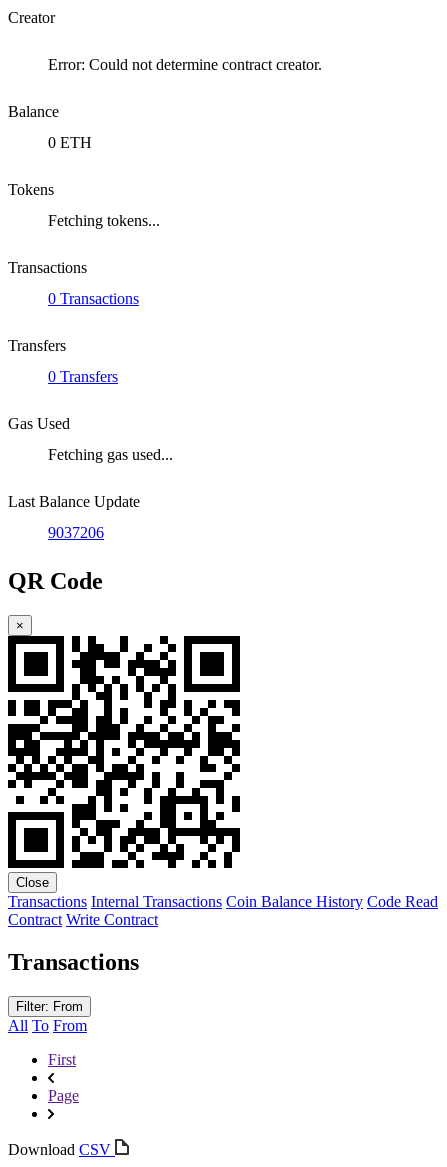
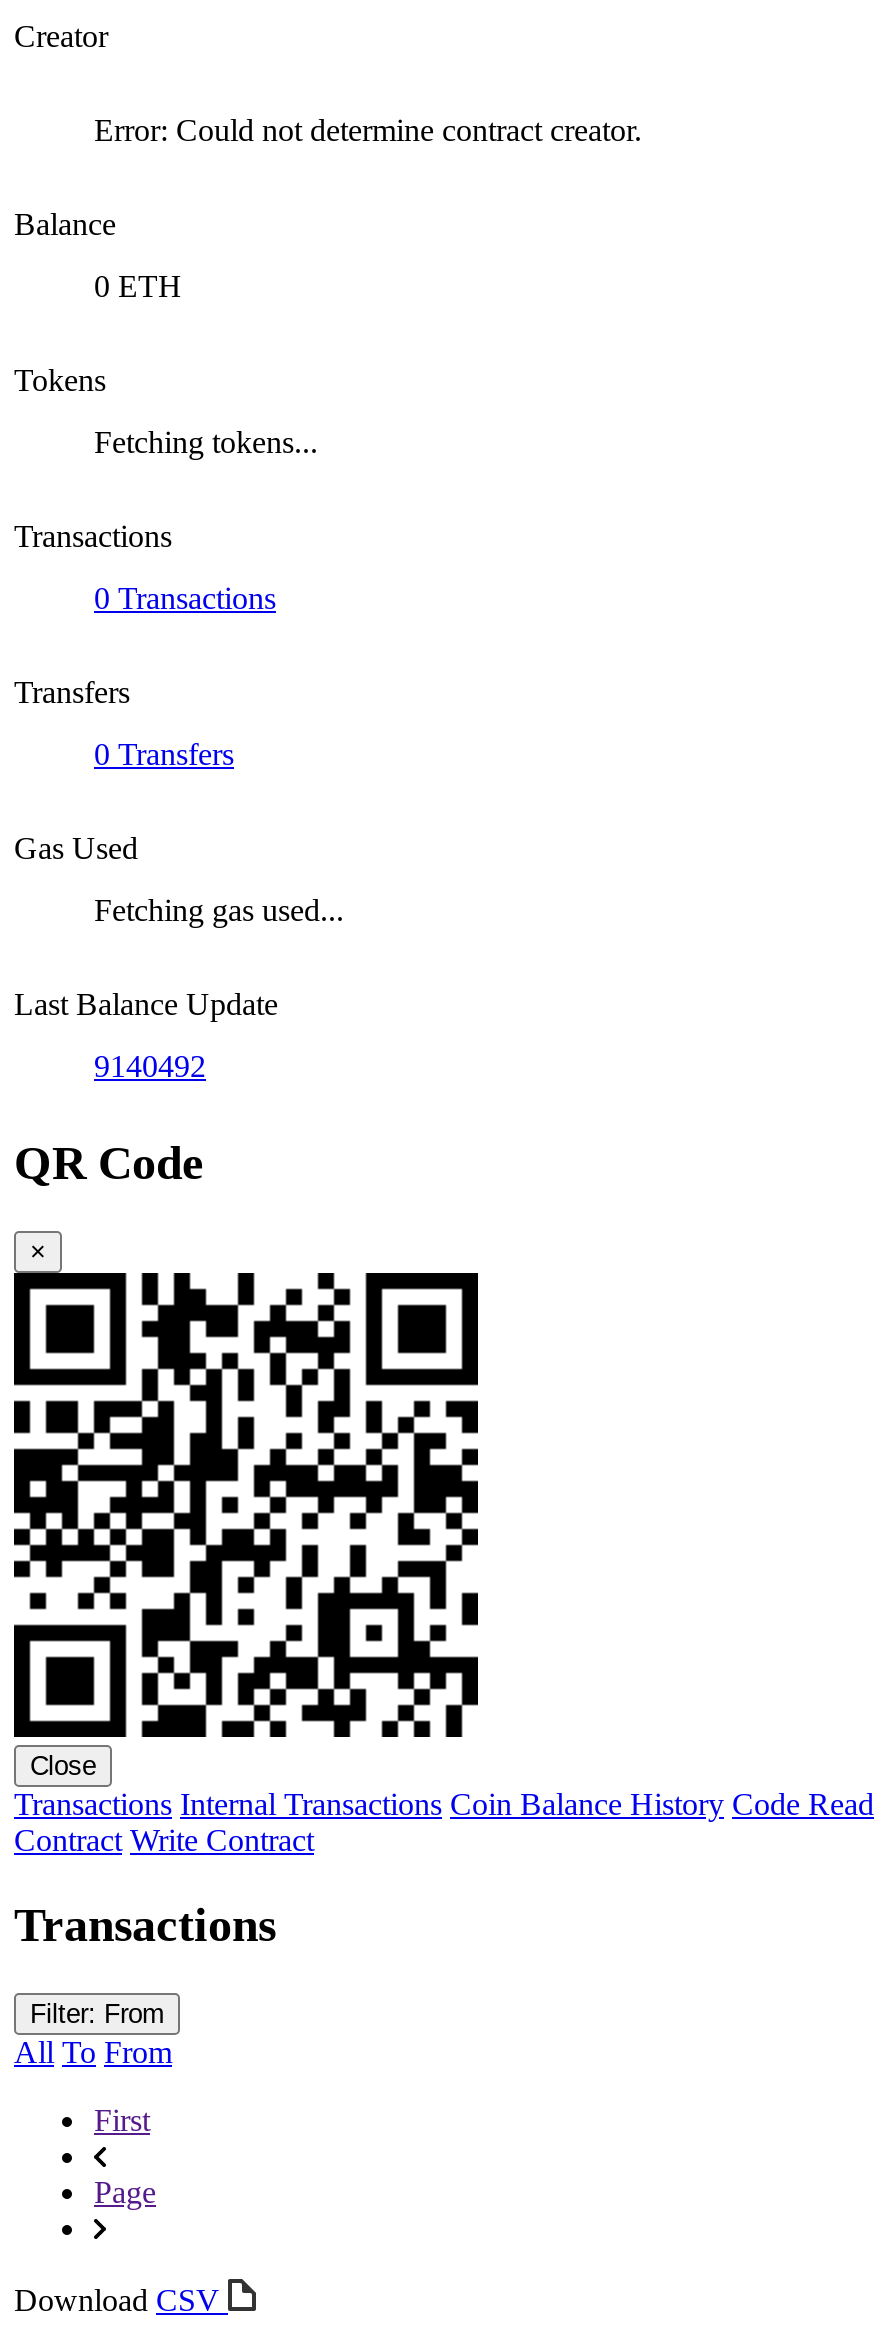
[48,524,104,541] 9037206 -> [94,1049,206,1083] 9140492

